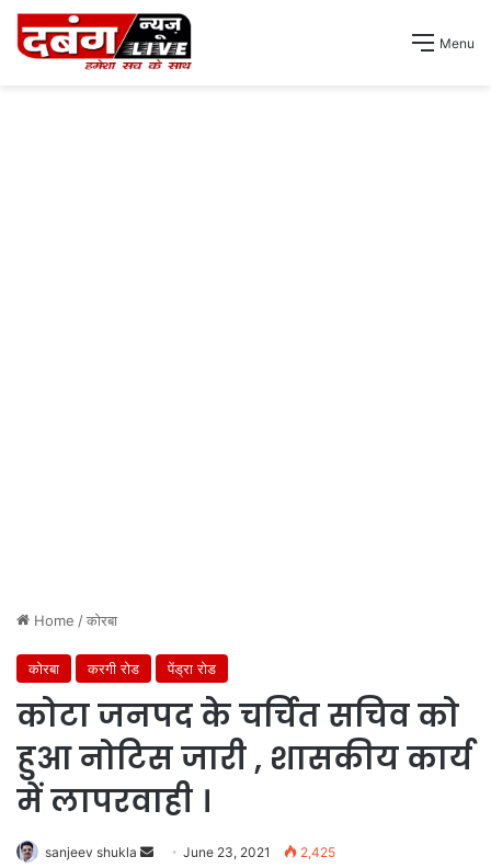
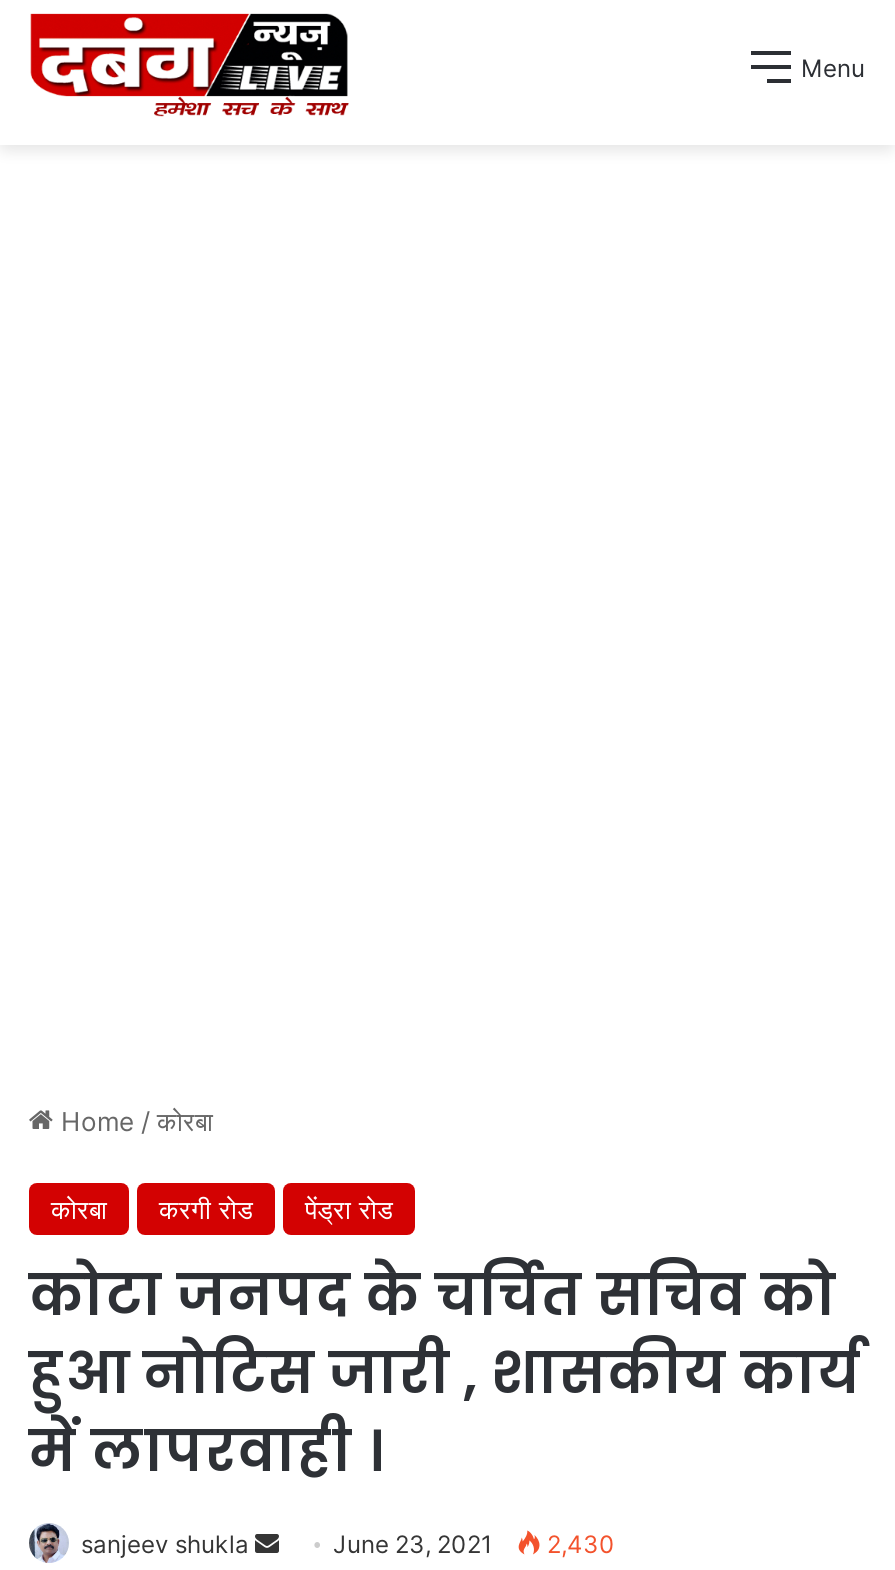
[297,844,335,861] 2,425 -> [541,1530,615,1560] 2,430

